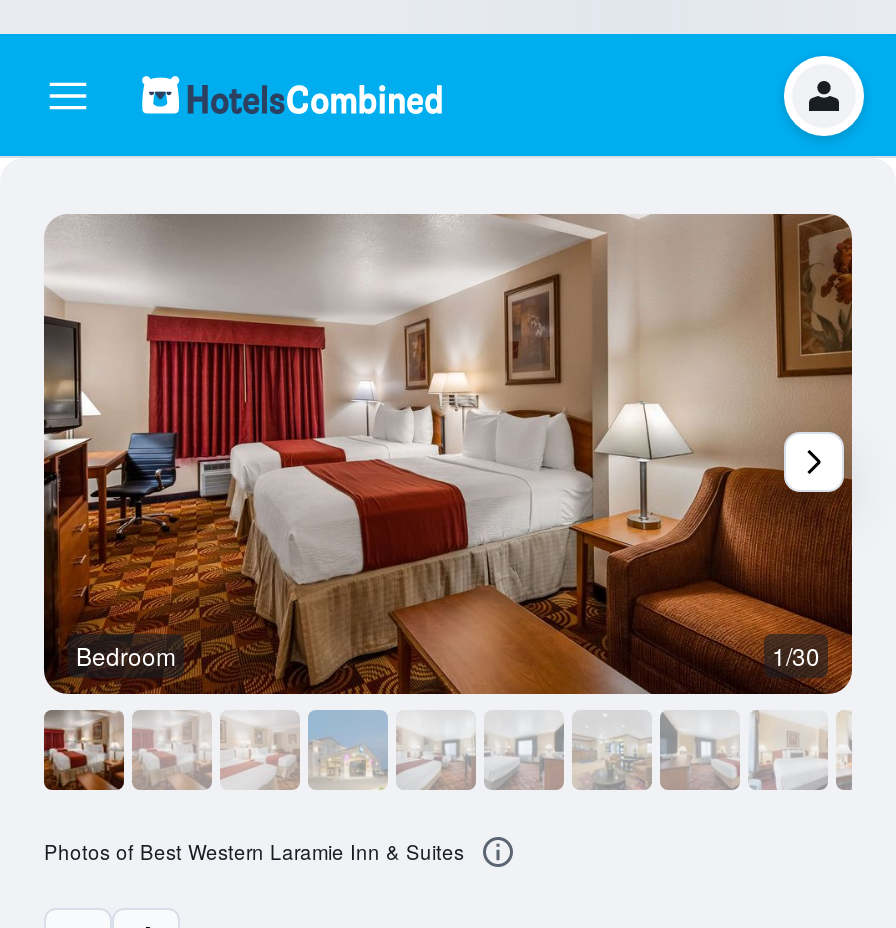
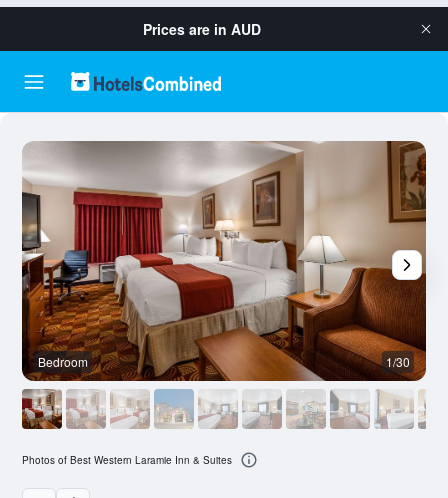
none -> [143,19,261,39] Prices are in AUD
[782,54,866,138] [image] -> none

